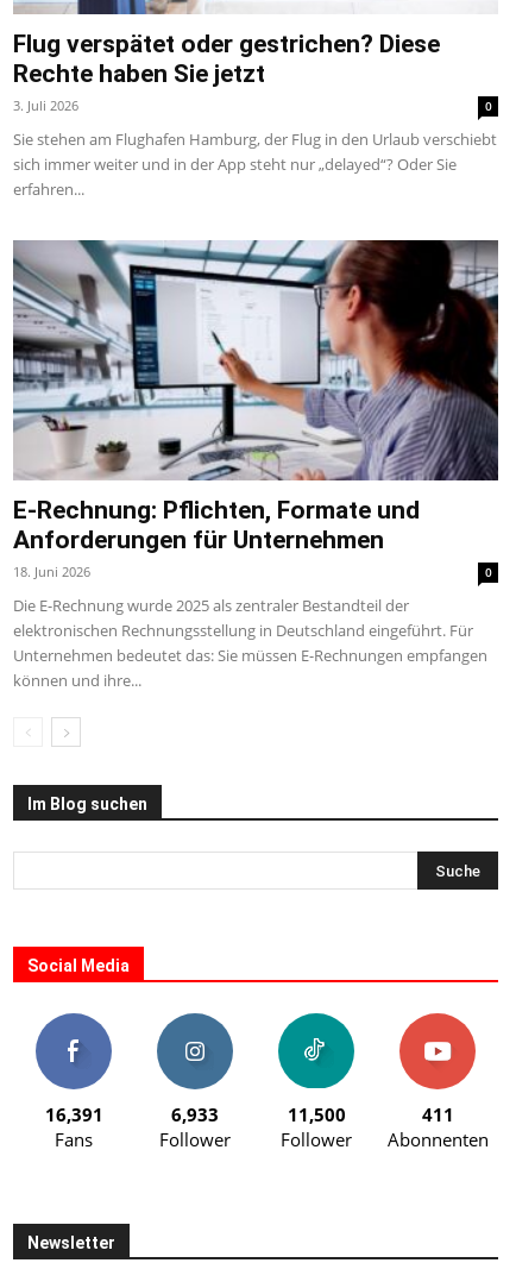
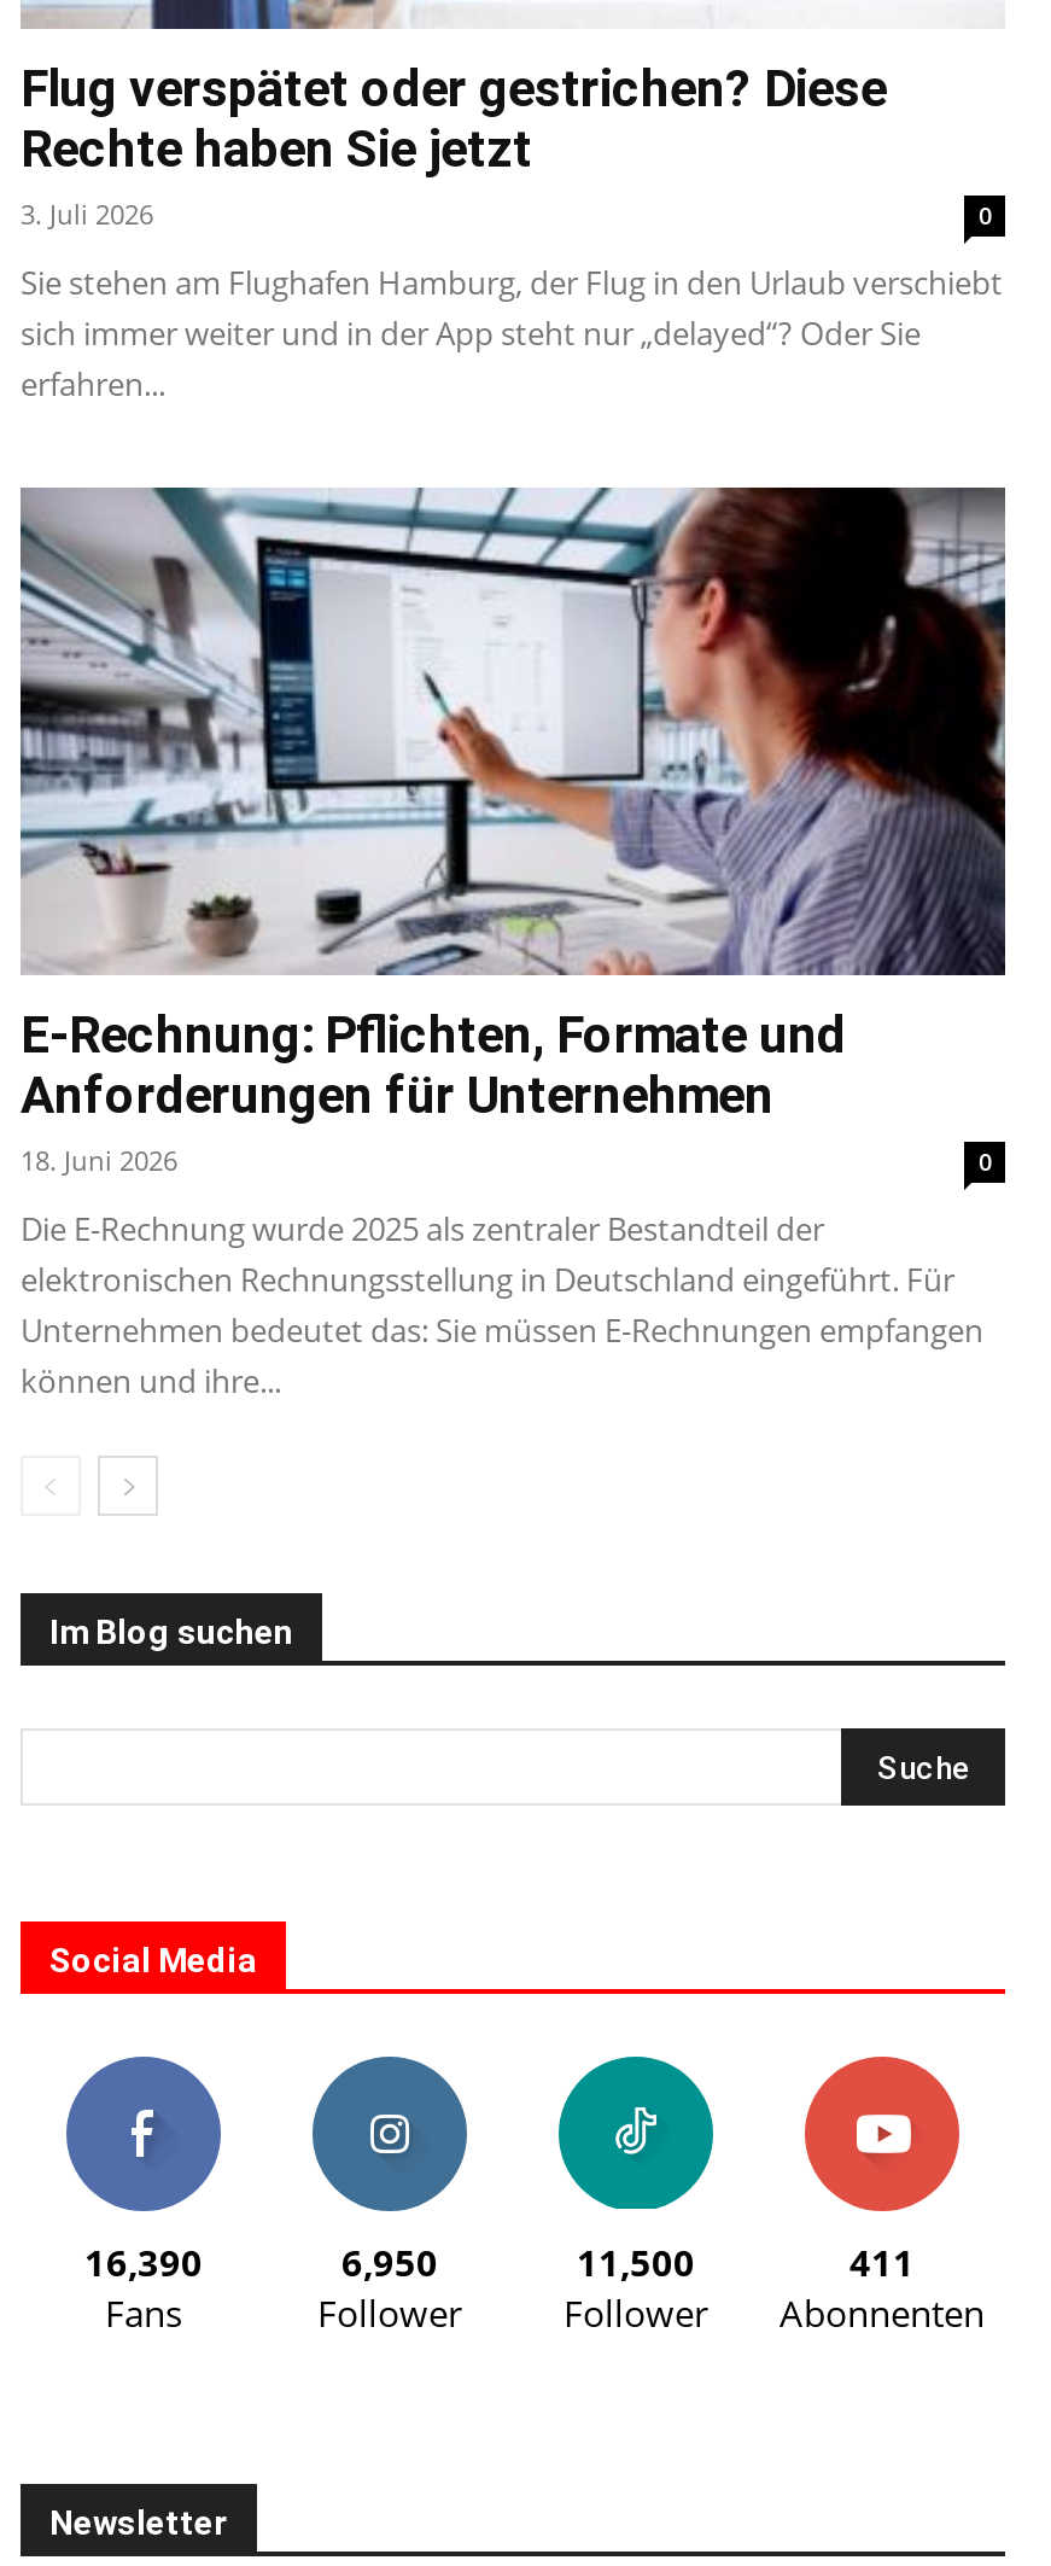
[45,1102,103,1126] 16,391 -> [84,2237,203,2285] 16,390
[171,1102,219,1126] 6,933 -> [341,2237,438,2285] 6,950

